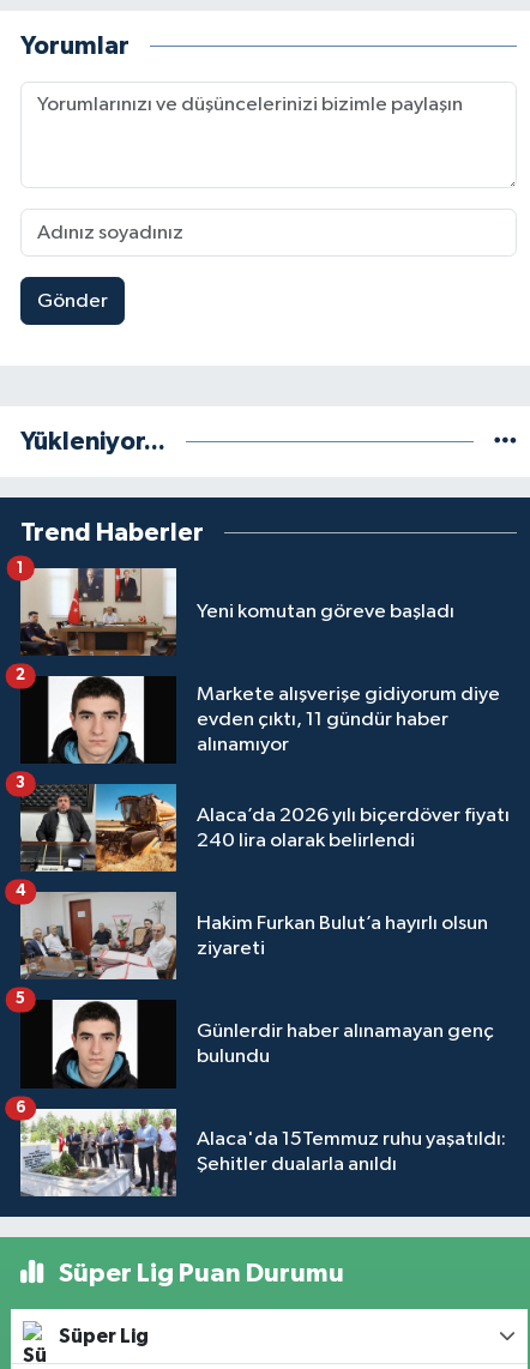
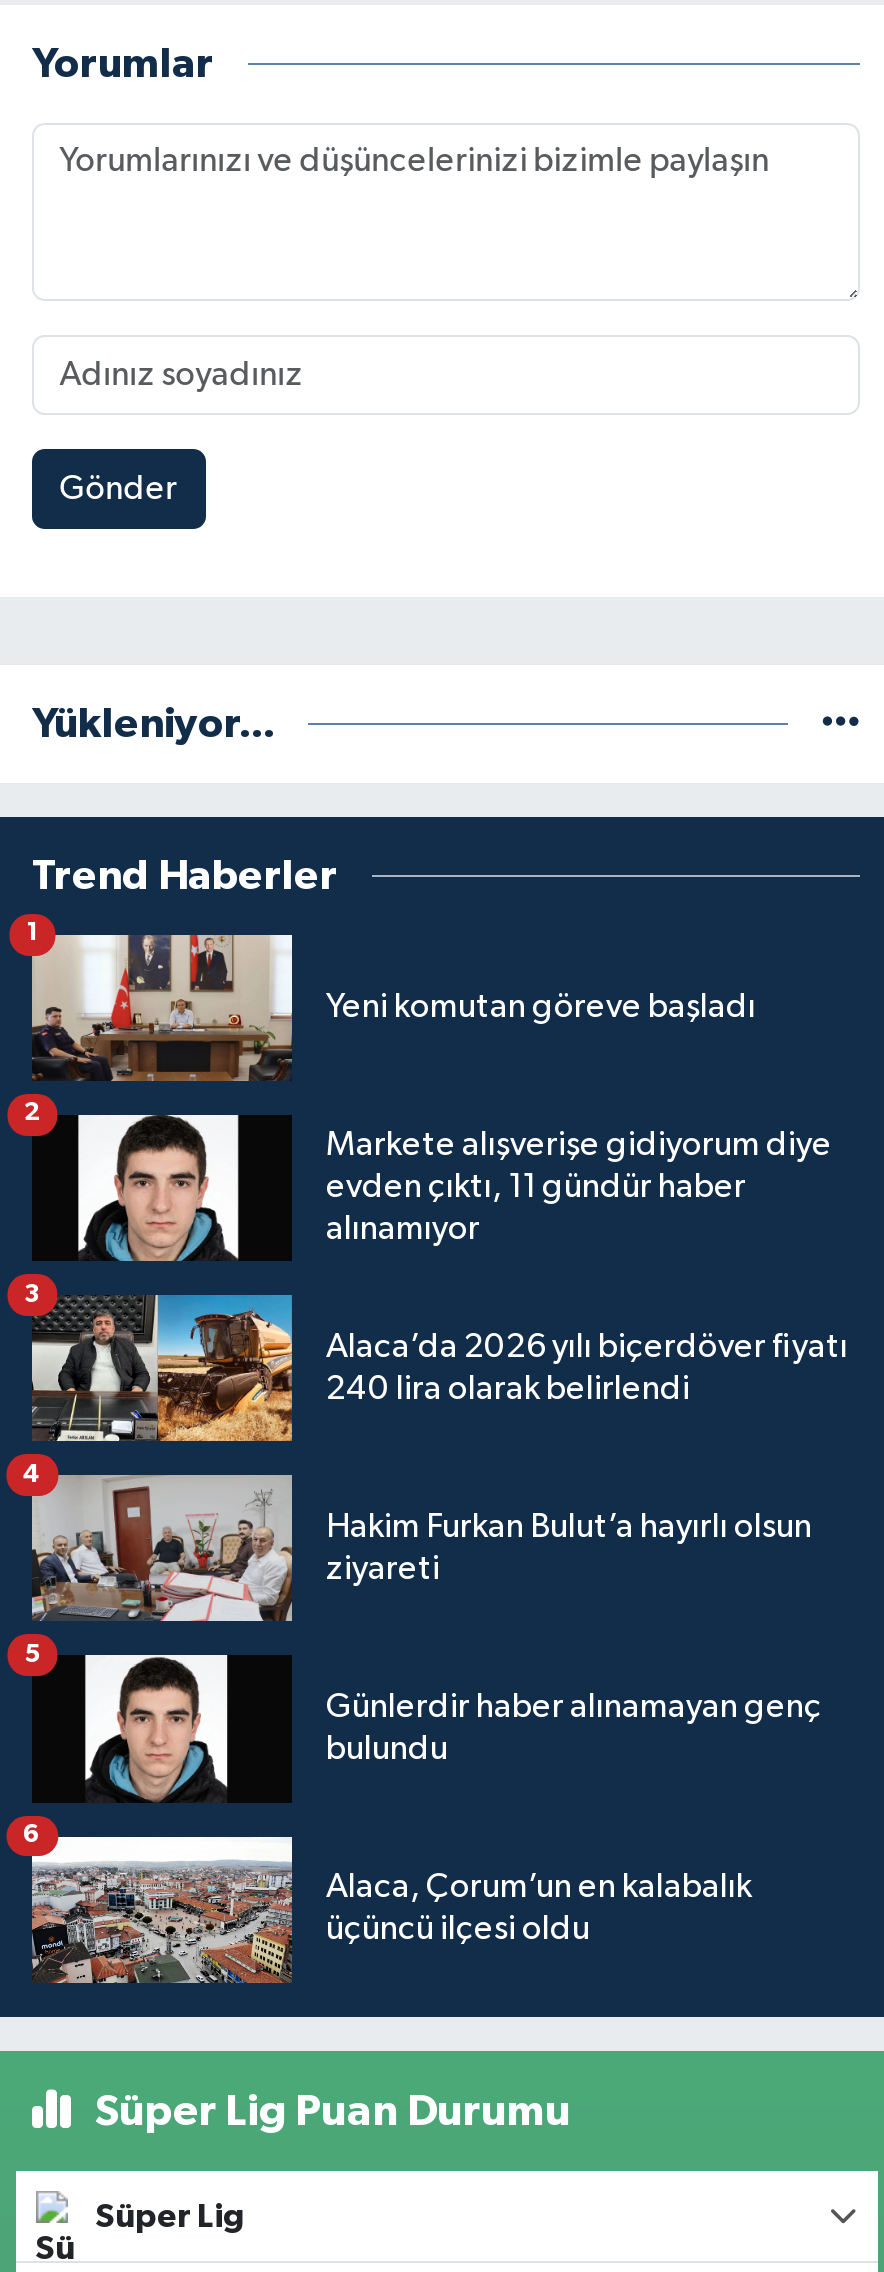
[19,1109,506,1198] [image] | Alaca'da 15Temmuz ruhu yaşatıldı: | Şehitler dualarla anıldı -> [30,1837,752,1985] [image] | Alaca, Çorum’un en kalabalık | üçüncü ilçesi oldu

